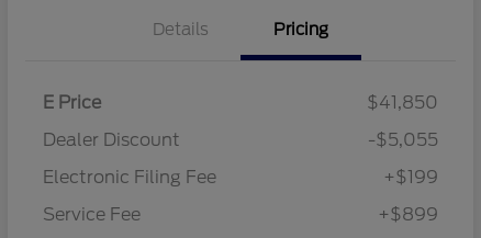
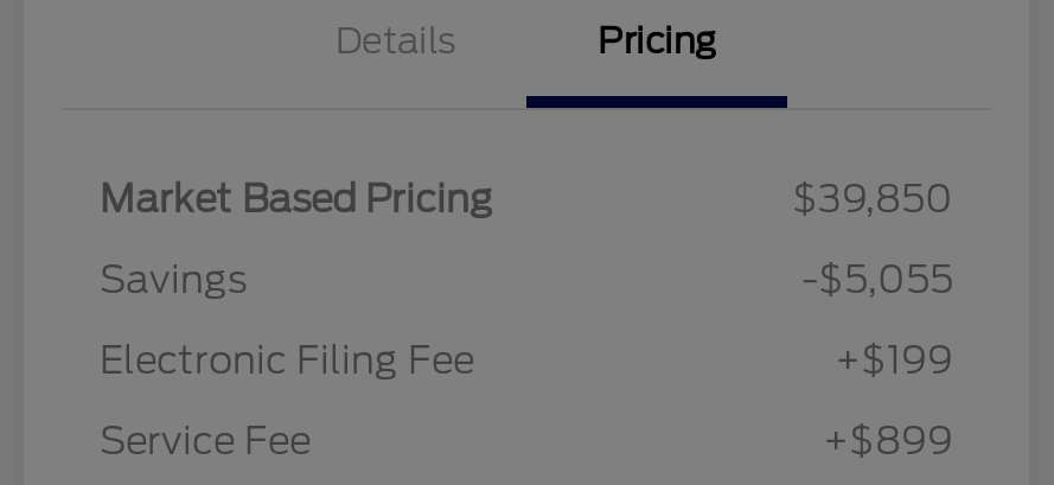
[43,92,438,113] E Price | $41,850 -> [100,177,953,222] Market Based Pricing | $39,850
[43,130,180,150] Dealer Discount -> [100,258,247,303] Savings

